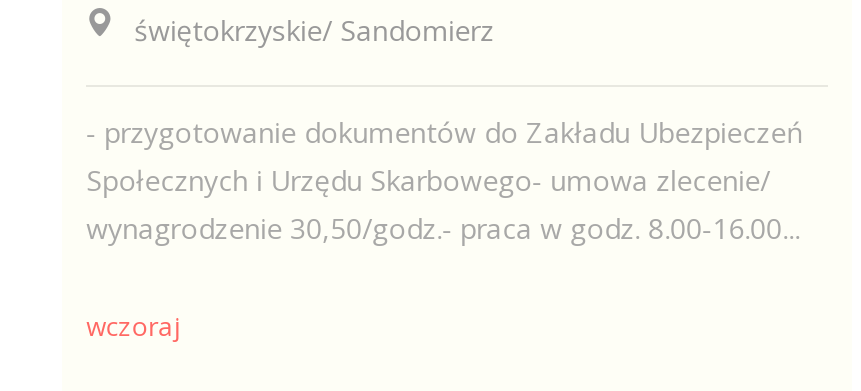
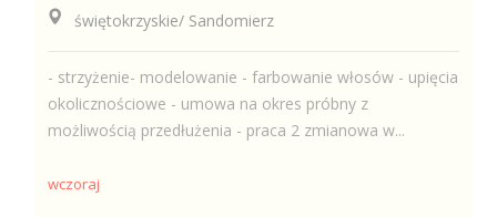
[86,113,804,247] - przygotowanie dokumentów do Zakładu Ubezpieczeń | Społecznych i Urzędu Skarbowego- umowa zlecenie/ | wynagrodzenie 30,50/godz.- praca w godz. 8.00-16.00... -> [48,66,458,141] - strzyżenie- modelowanie - farbowanie włosów - upięcia | okolicznościowe - umowa na okres próbny z | możliwością przedłużenia - praca 2 zmianowa w...

